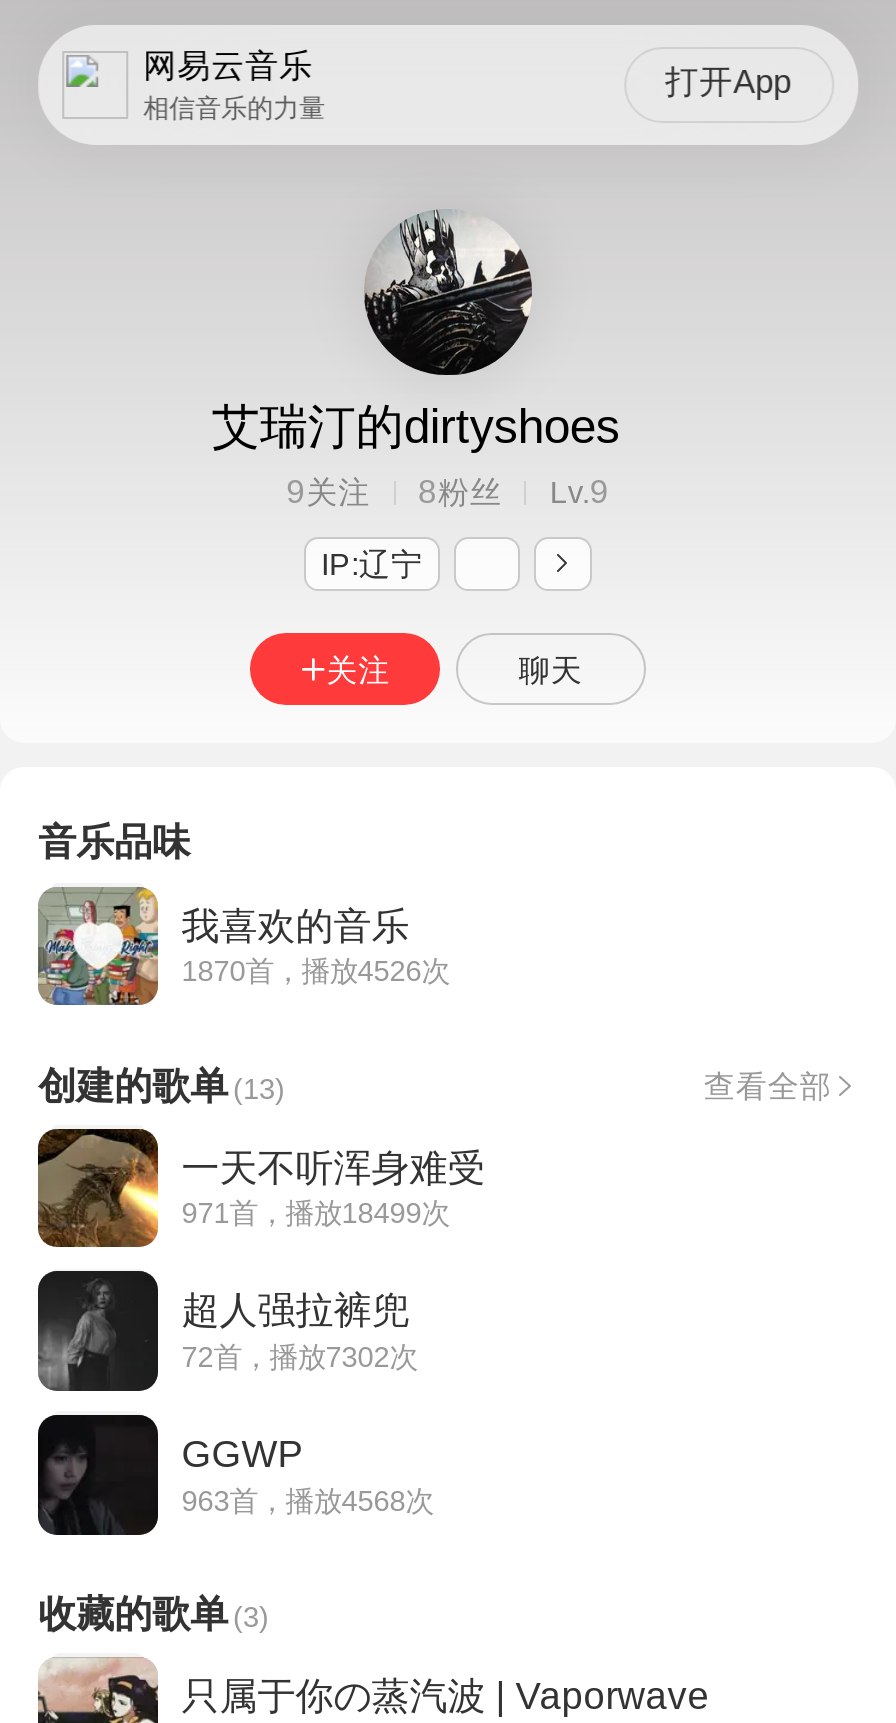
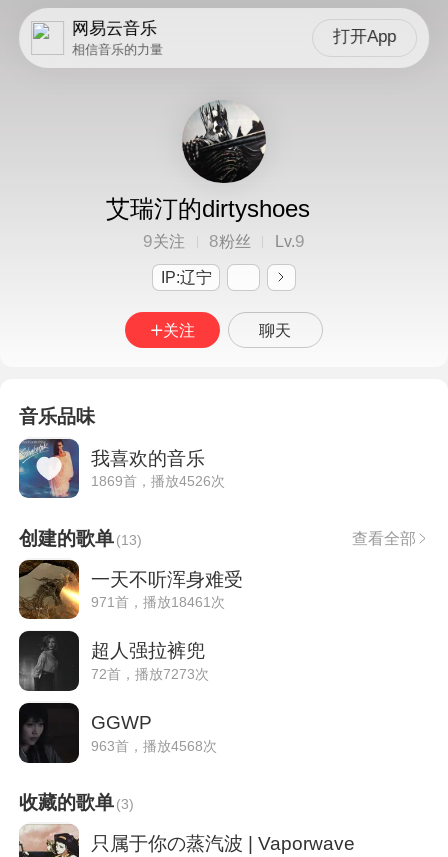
[36,887,450,1005] [image] | 1870首，播放4526次 -> [18,439,225,498] [image] | 1869首，播放4526次
[182,1198,450,1230] 971首，播放18499次 -> [91,594,225,610] 971首，播放18461次
[182,1341,418,1373] 72首，播放7302次 -> [91,666,209,682] 72首，播放7273次

